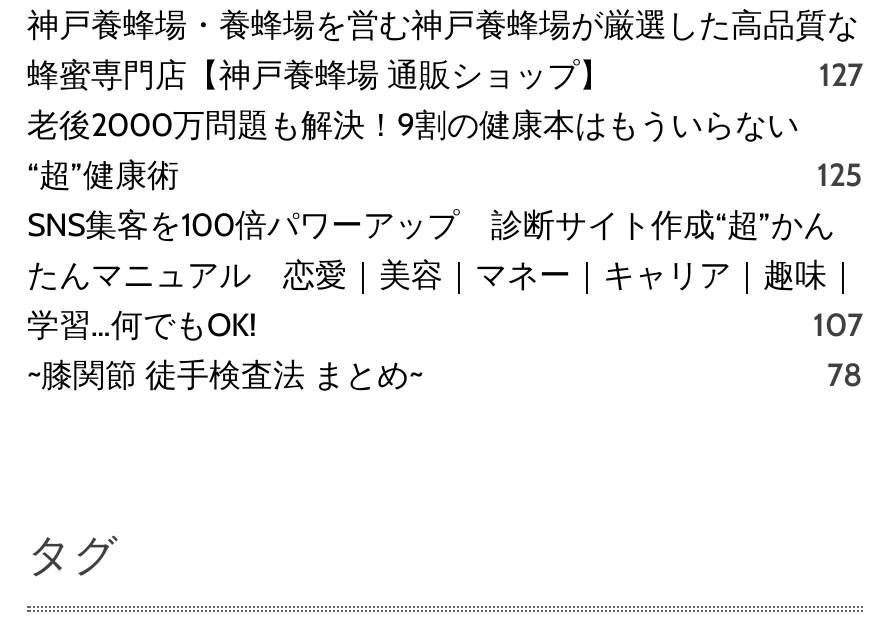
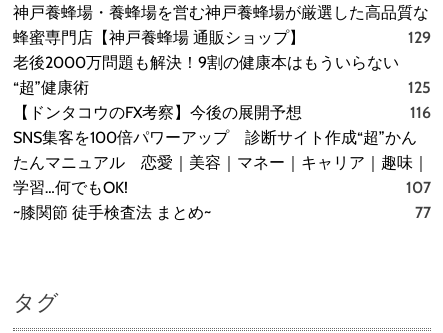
[819,57,863,95] 127 -> [408,28,431,47] 129
none -> [13,103,431,122] 【ドンタコウのFX考察】今後の展開予想 | 116
[827,357,863,395] 78 -> [415,203,431,222] 77

